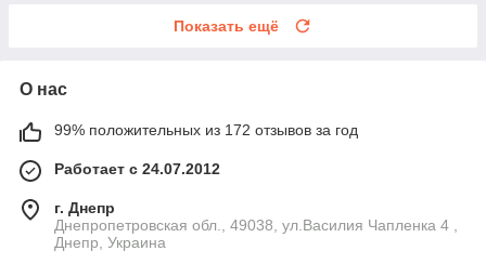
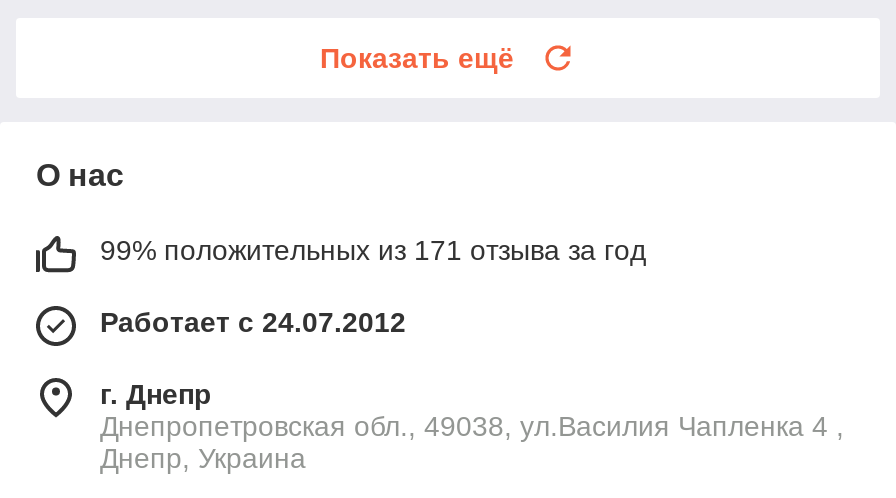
[54,121,358,138] 99% положительных из 172 отзывов за год -> [100,234,646,266] 99% положительных из 171 отзыва за год

